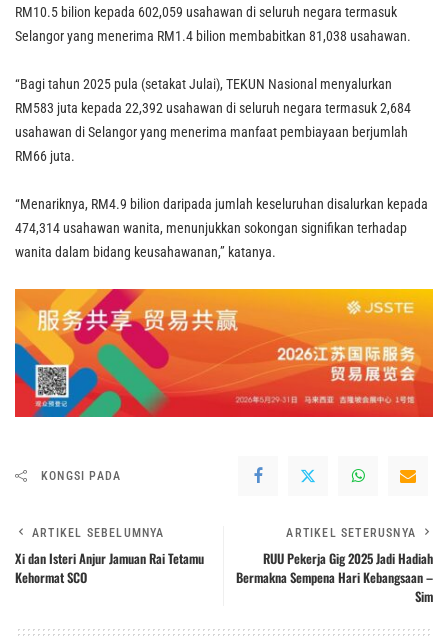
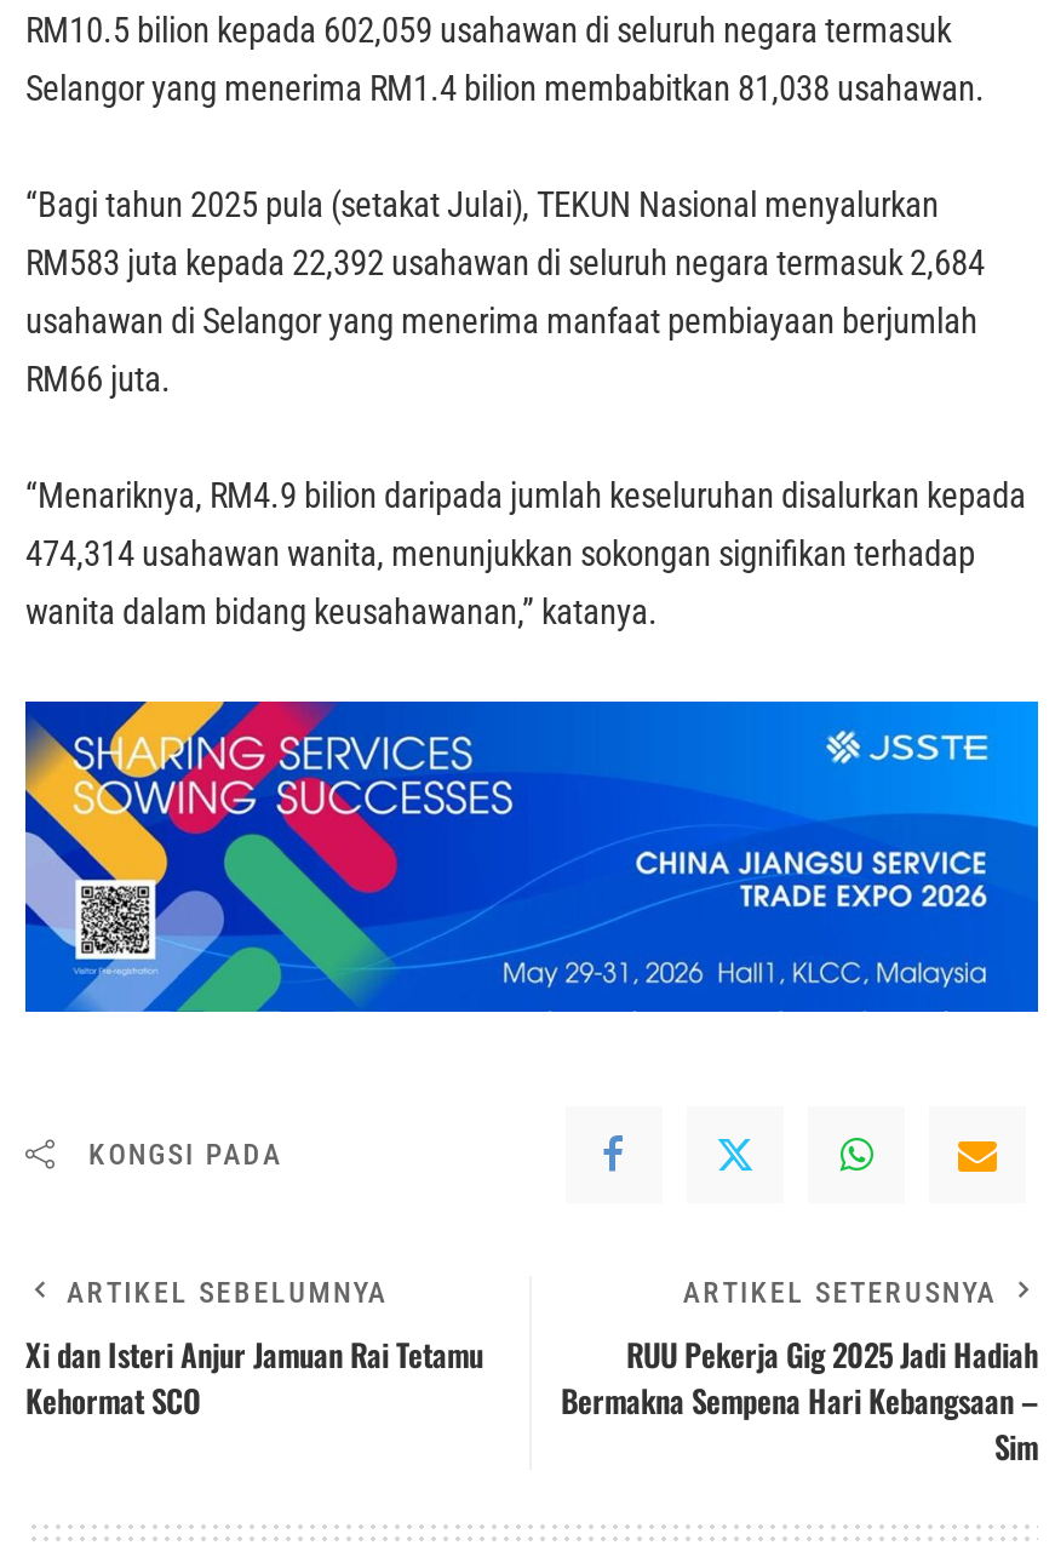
[14,288,434,418] [image] -> [23,698,1040,1015] [image]

